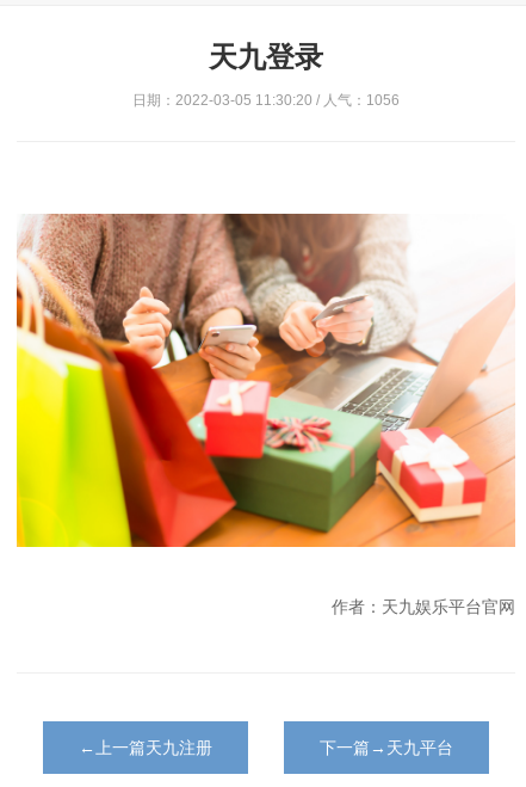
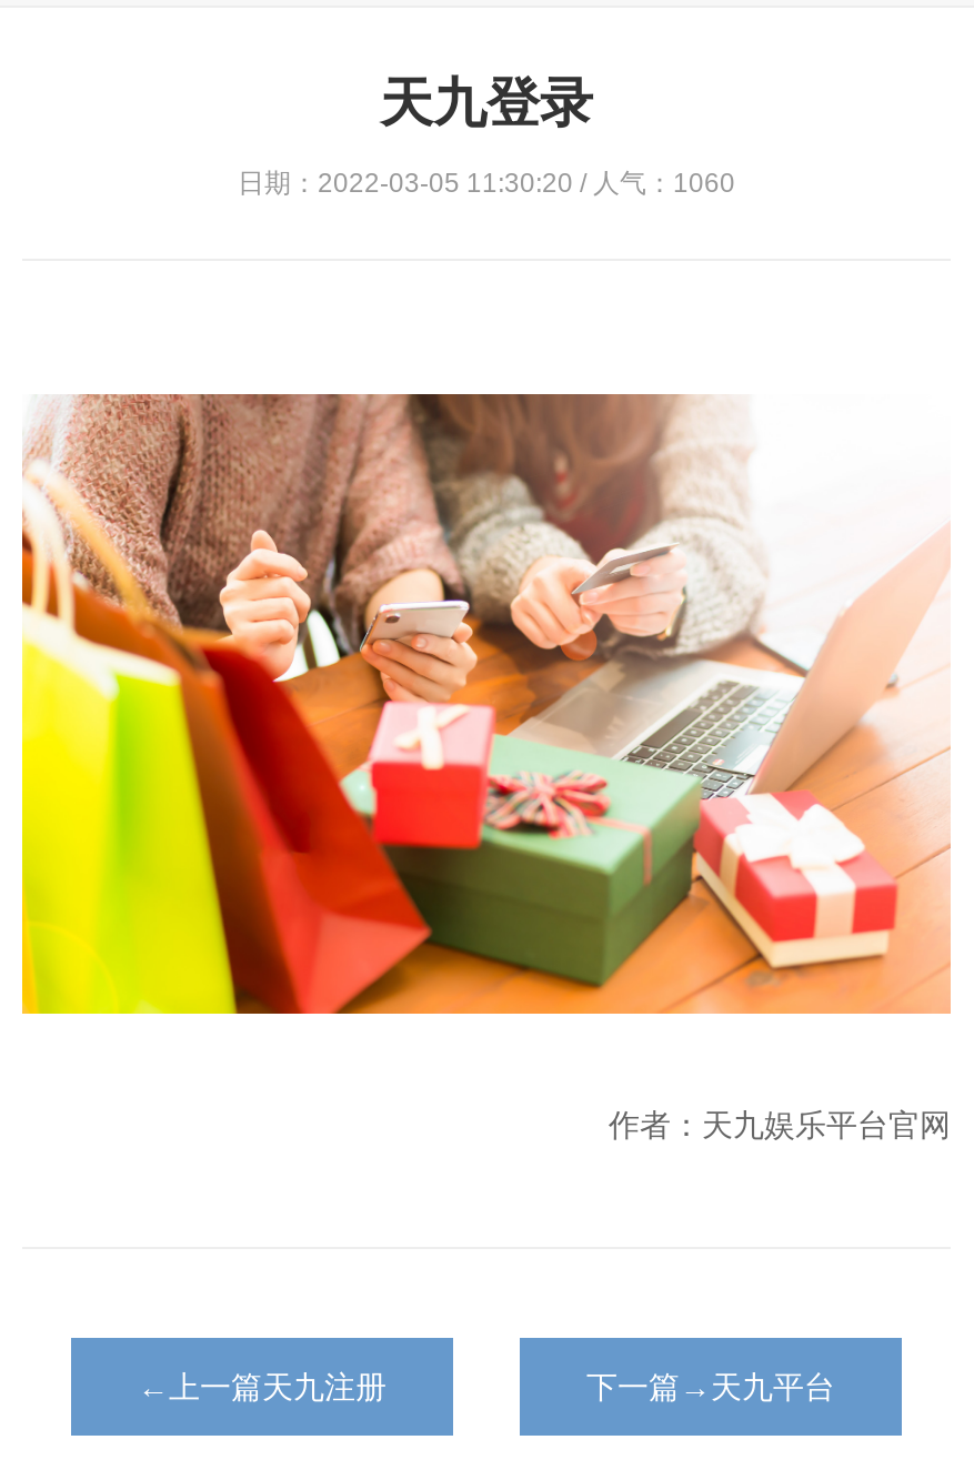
[132,92,400,109] 日期：2022-03-05 11:30:20 / 人气：1056 -> [238,168,735,199] 日期：2022-03-05 11:30:20 / 人气：1060

